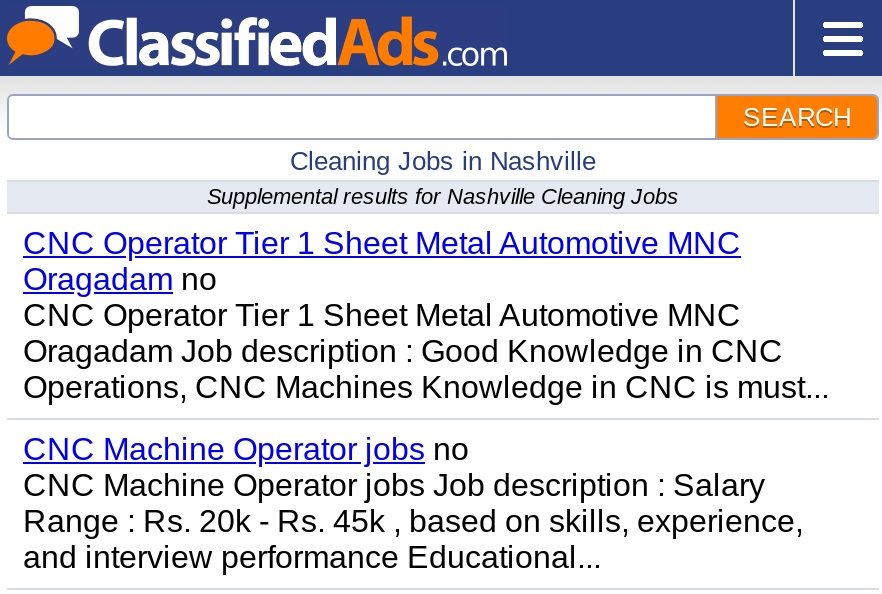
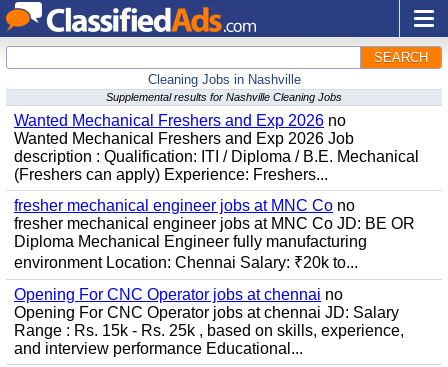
[23,226,829,538] CNC Operator Tier 1 Sheet Metal Automotive MNC | Oragadam no | CNC Operator Tier 1 Sheet Metal Automotive MNC | Oragadam Job description : Good Knowledge in CNC | Operations, CNC Machines Knowledge in CNC is must... | CNC Machine Operator jobs no | CNC Machine Operator jobs Job description : Salary | Range : Rs. 20k - Rs. 45k , based on skills, experience, -> [14,112,419,339] Wanted Mechanical Freshers and Exp 2026 no | Wanted Mechanical Freshers and Exp 2026 Job | description : Qualification: ITI / Diploma / B.E. Mechanical | (Freshers can apply) Experience: Freshers... | fresher mechanical engineer jobs at MNC Co no | fresher mechanical engineer jobs at MNC Co JD: BE OR | Diploma Mechanical Engineer fully manufacturing | environment Location: Chennai Salary: ₹20k to... | Opening For CNC Operator jobs at chennai no | Opening For CNC Operator jobs at chennai JD: Salary | Range : Rs. 15k - Rs. 25k , based on skills, experience,

